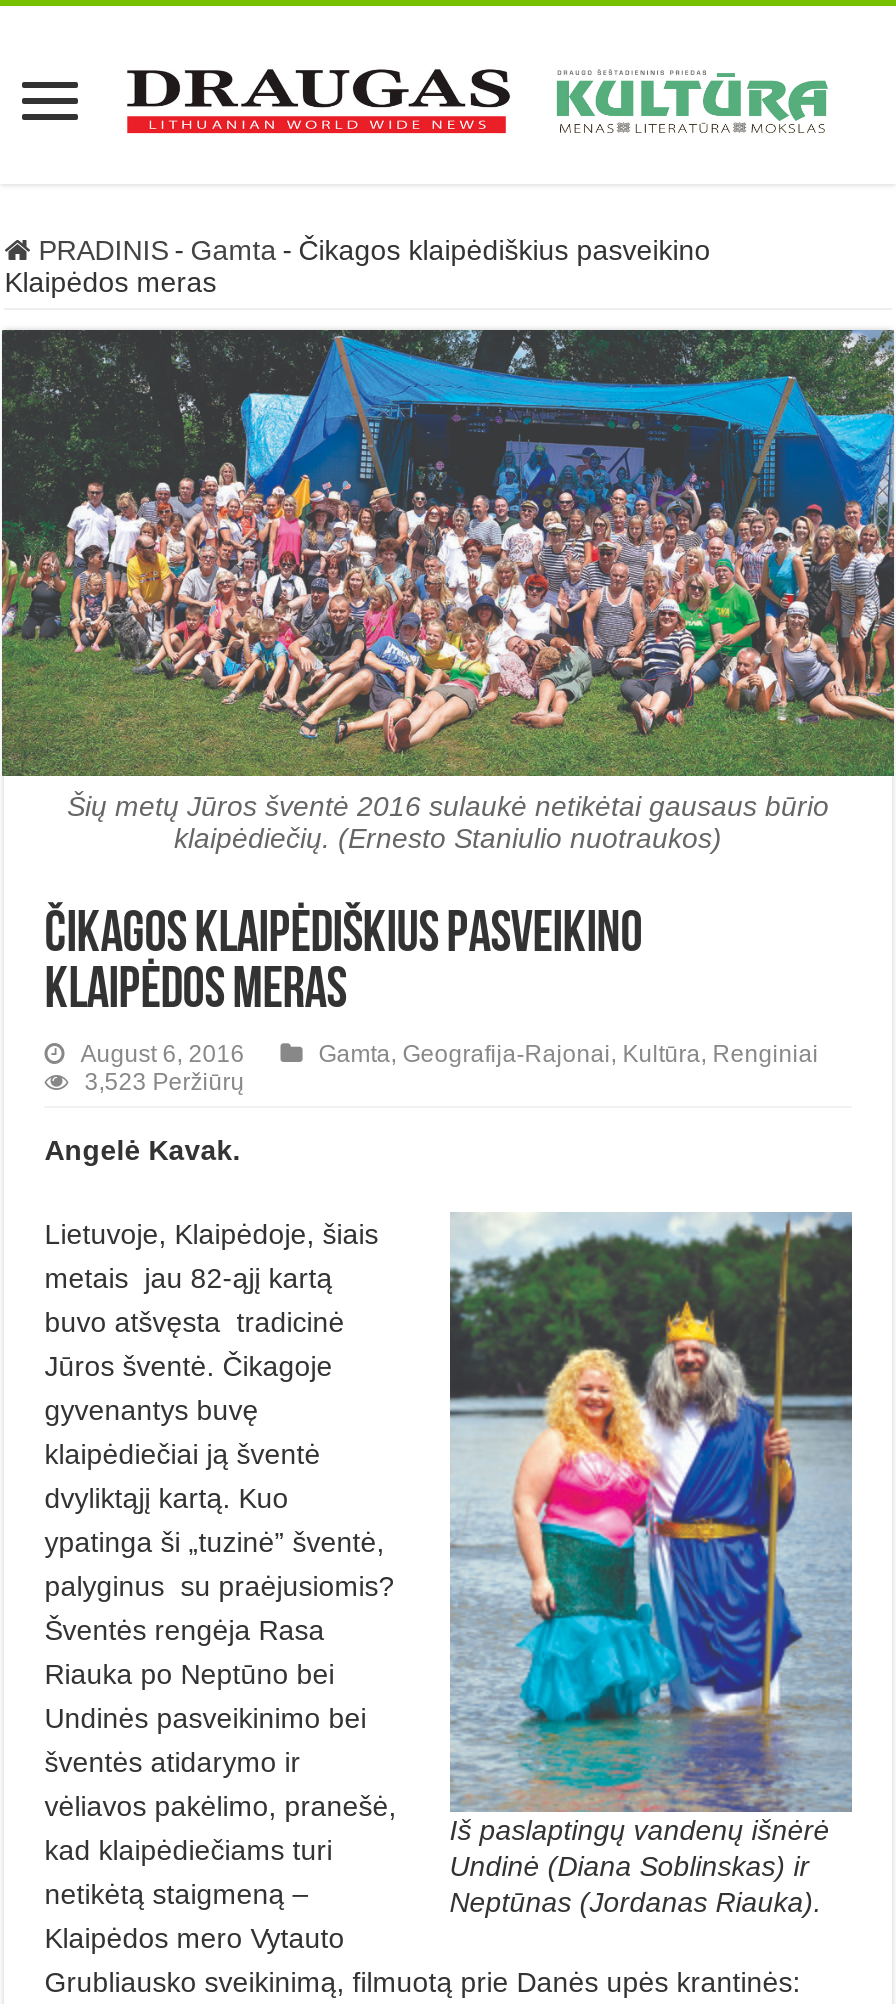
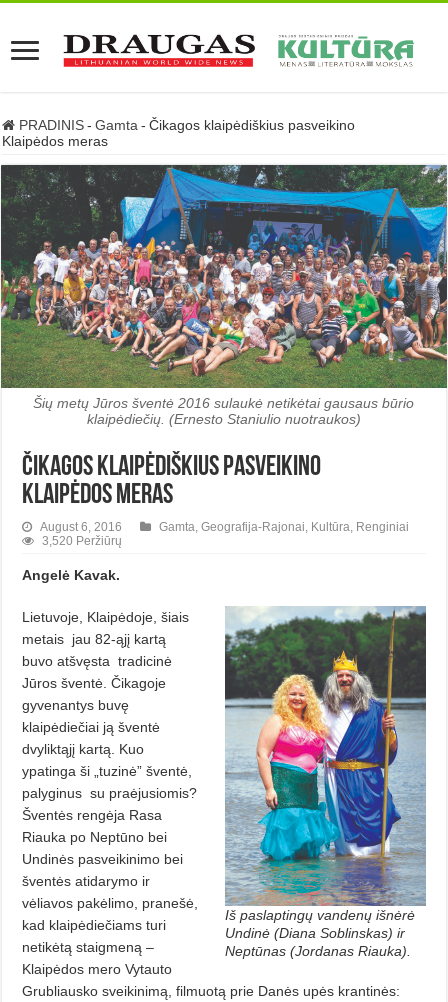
[84,1068,244,1096] 3,523 Peržiūrų -> [42,534,122,548] 3,520 Peržiūrų

